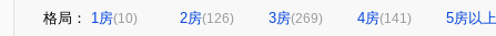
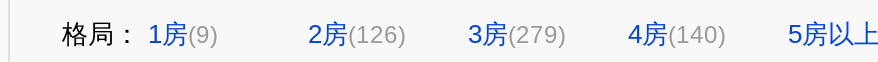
[43,10,138,26] 格局： 1房(10) -> [62,19,218,49] 格局： 1房(9)
[269,10,323,26] 3房(269) -> [468,19,566,49] 3房(279)
[357,10,412,26] 4房(141) -> [628,19,726,49] 4房(140)

